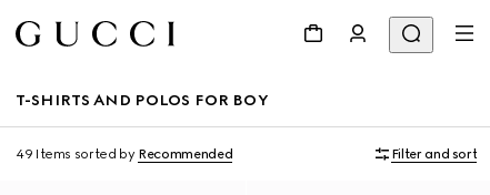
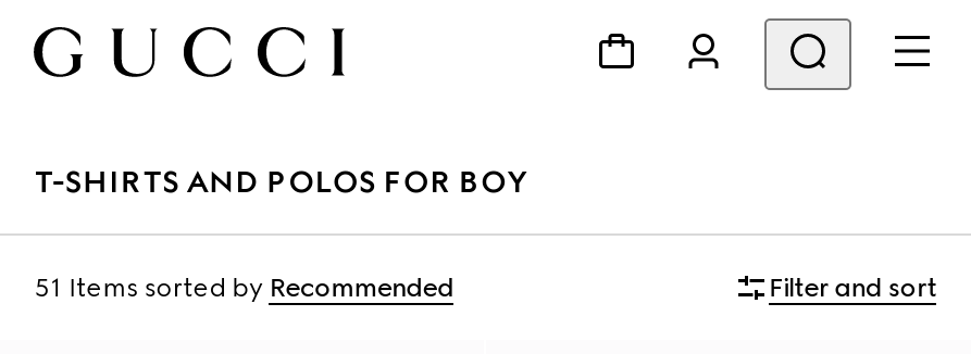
[16,146,232,162] 49 Items sorted by Recommended -> [34,273,454,303] 51 Items sorted by Recommended

